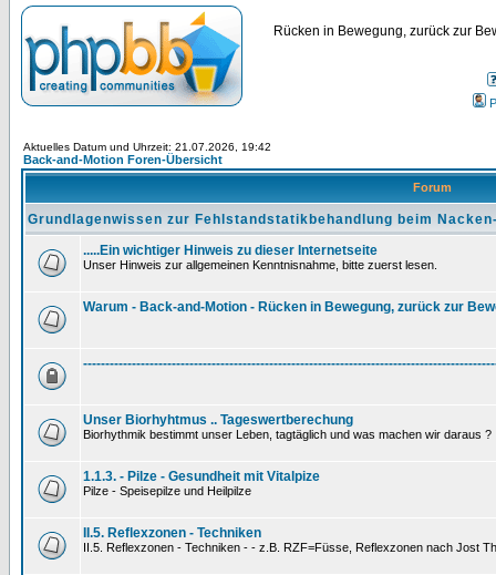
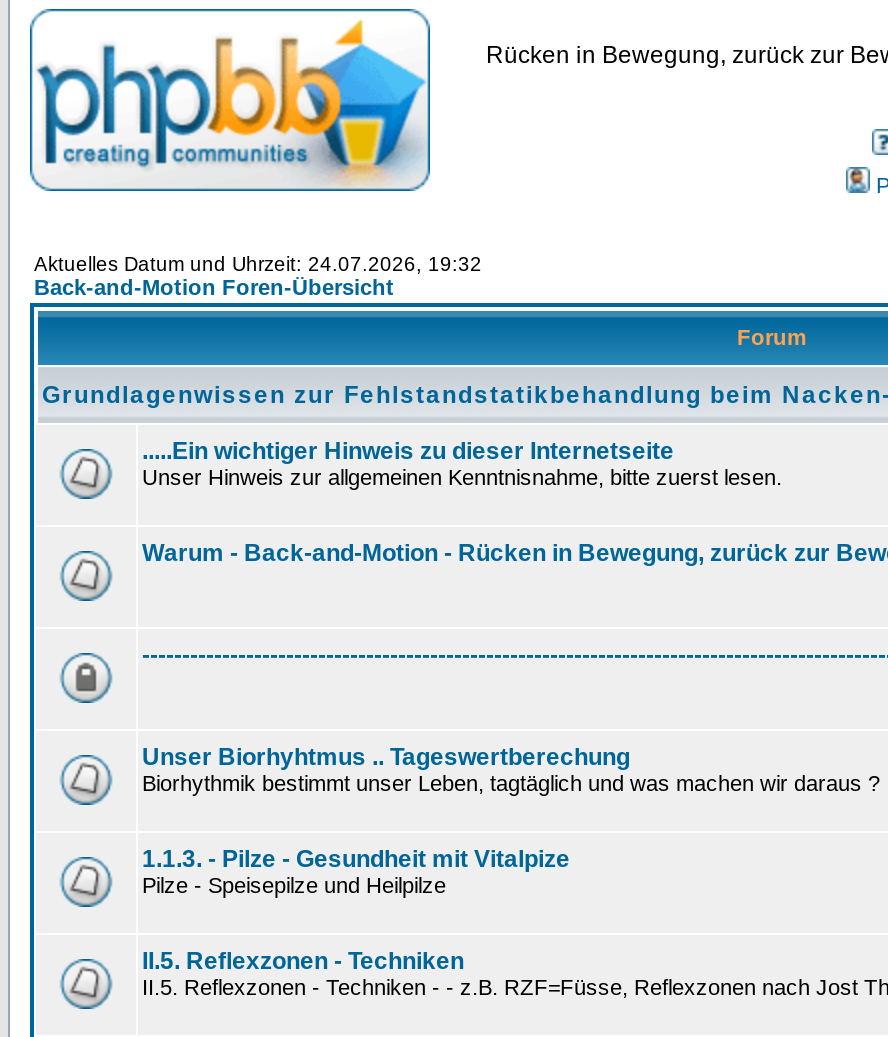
[23,141,271,153] Aktuelles Datum und Uhrzeit: 21.07.2026, 19:42 -> [34,253,482,275] Aktuelles Datum und Uhrzeit: 24.07.2026, 19:32

